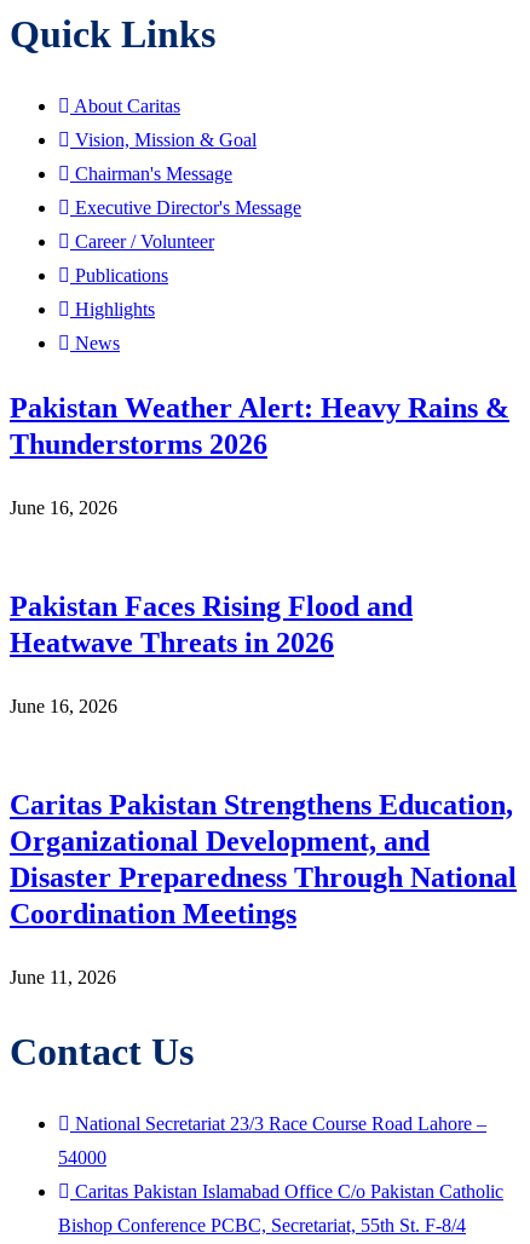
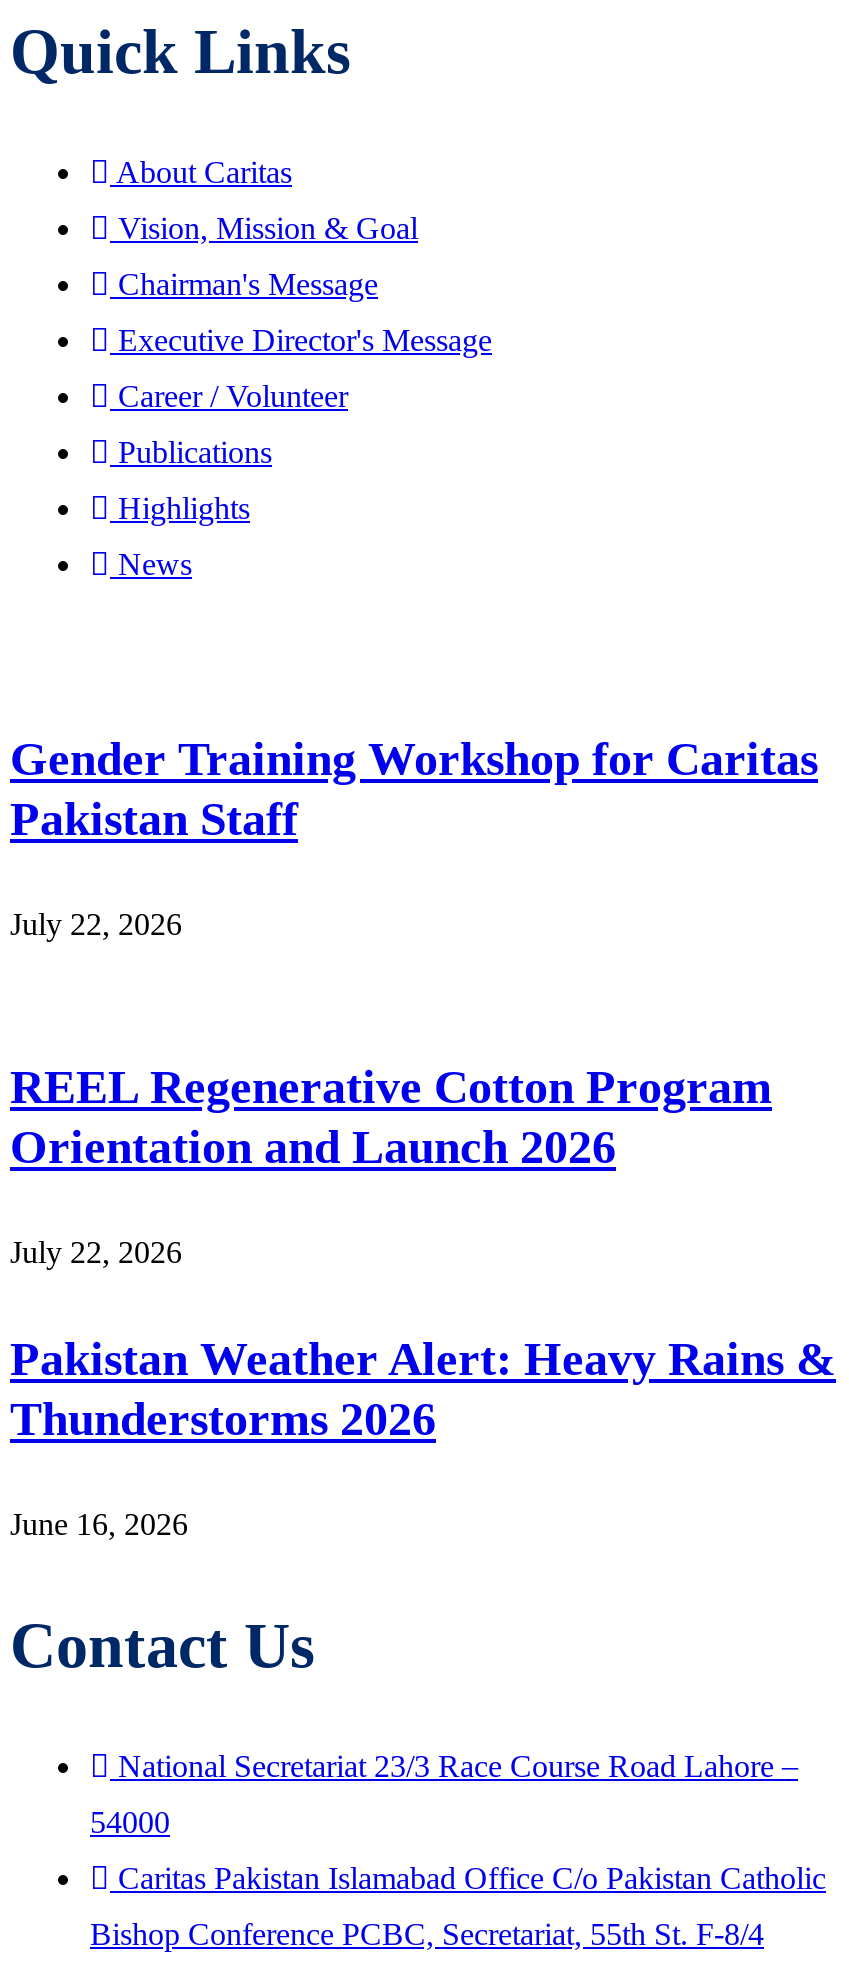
none -> [10,733,818,1269] Gender Training Workshop for Caritas | Pakistan Staff | July 22, 2026 | REEL Regenerative Cotton Program | Orientation and Launch 2026 | July 22, 2026
moved [10,392,509,518] -> [10,1333,836,1541]: Pakistan Weather Alert: Heavy Rains & | Thunderstorms 2026 | June 16, 2026
[10,591,517,988] Pakistan Faces Rising Flood and | Heatwave Threats in 2026 | June 16, 2026 | Caritas Pakistan Strengthens Education, | Organizational Development, and | Disaster Preparedness Through National | Coordination Meetings | June 11, 2026 -> none

